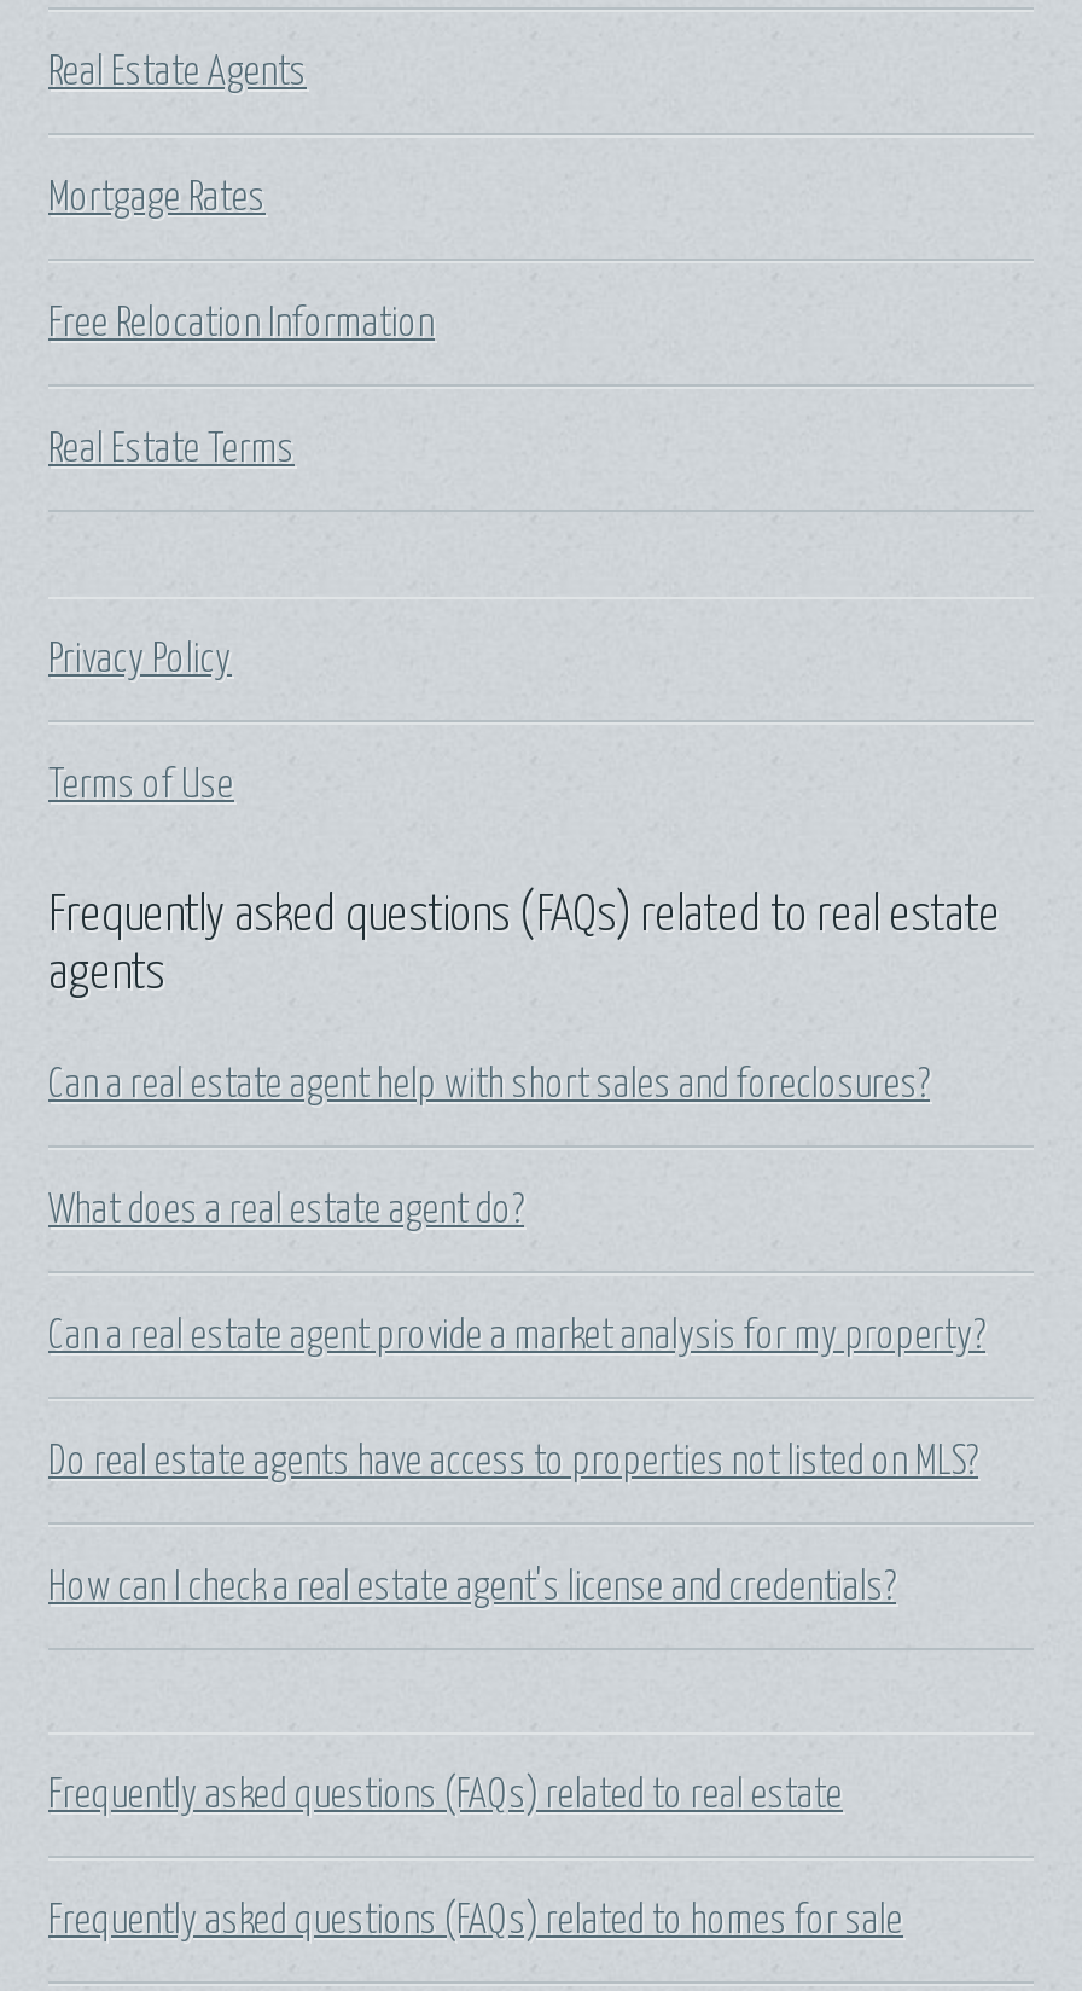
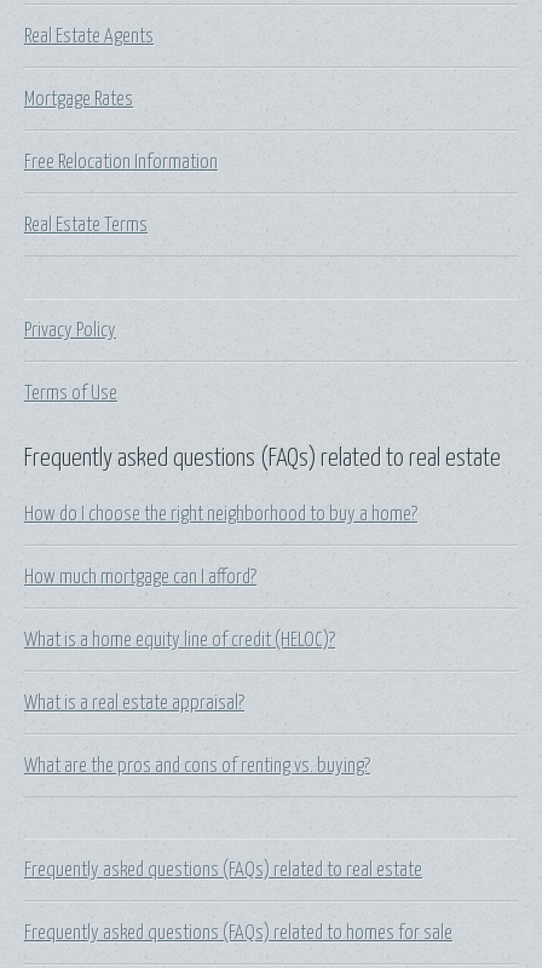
[48,949,985,1606] agents | Can a real estate agent help with short sales and foreclosures? | What does a real estate agent do? | Can a real estate agent provide a market analysis for my property? | Do real estate agents have access to properties not listed on MLS? | How can I check a real estate agent's license and credentials? -> [24,504,417,775] How do I choose the right neighborhood to buy a home? | How much mortgage can I afford? | What is a home equity line of credit (HELOC)? | What is a real estate appraisal? | What are the pros and cons of renting vs. buying?

